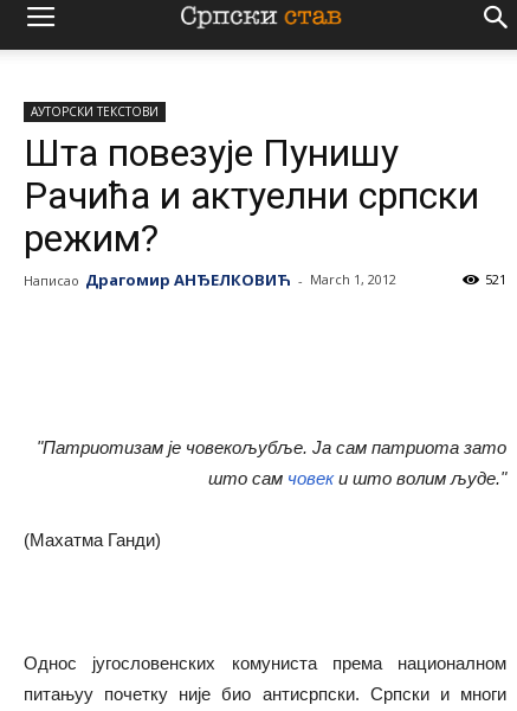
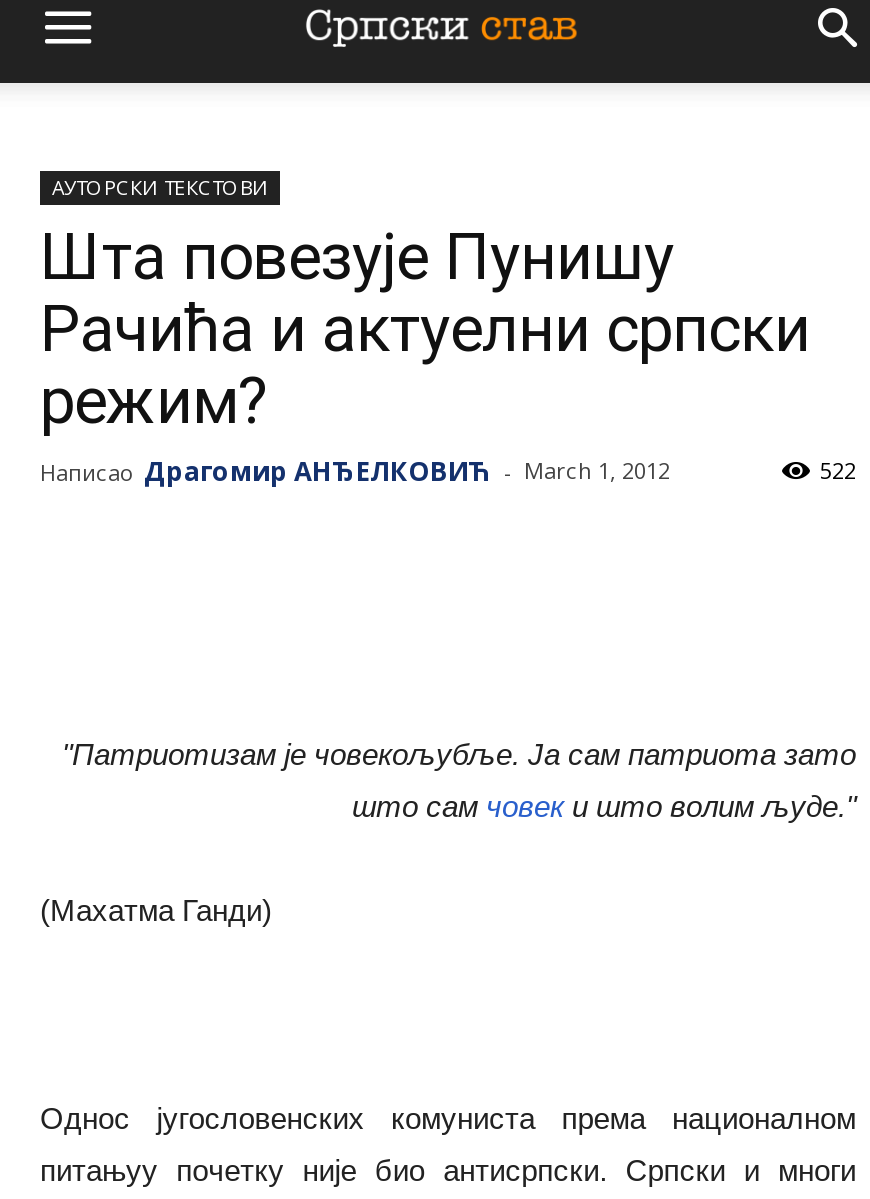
[485,270,506,288] 521 -> [820,455,856,485] 522

